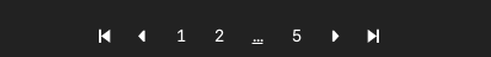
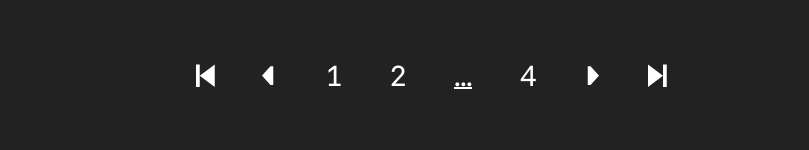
[291,24,301,47] 5 -> [520,55,536,93] 4

